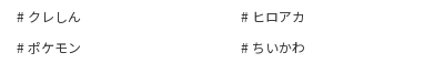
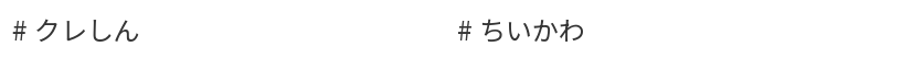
[28,7,305,56] ヒロアカ | ポケモン -> none

